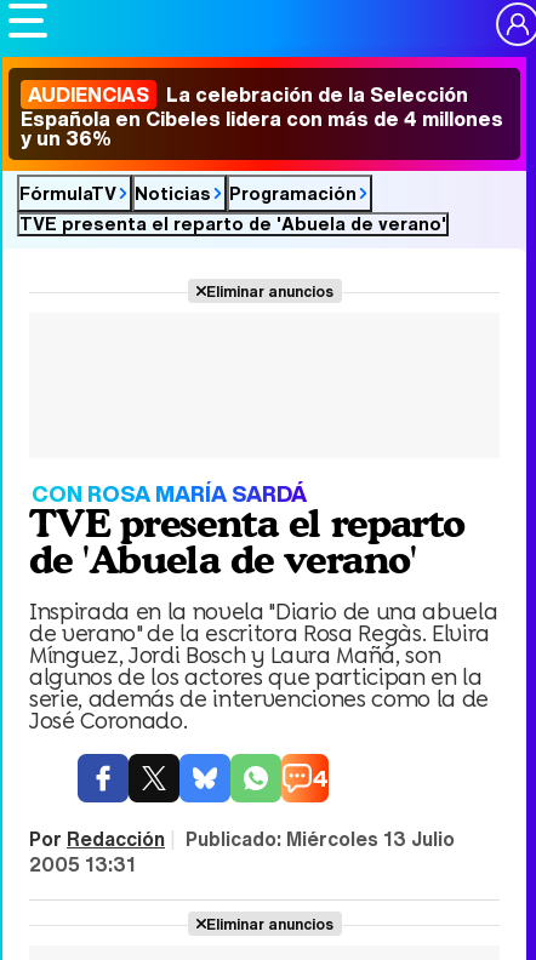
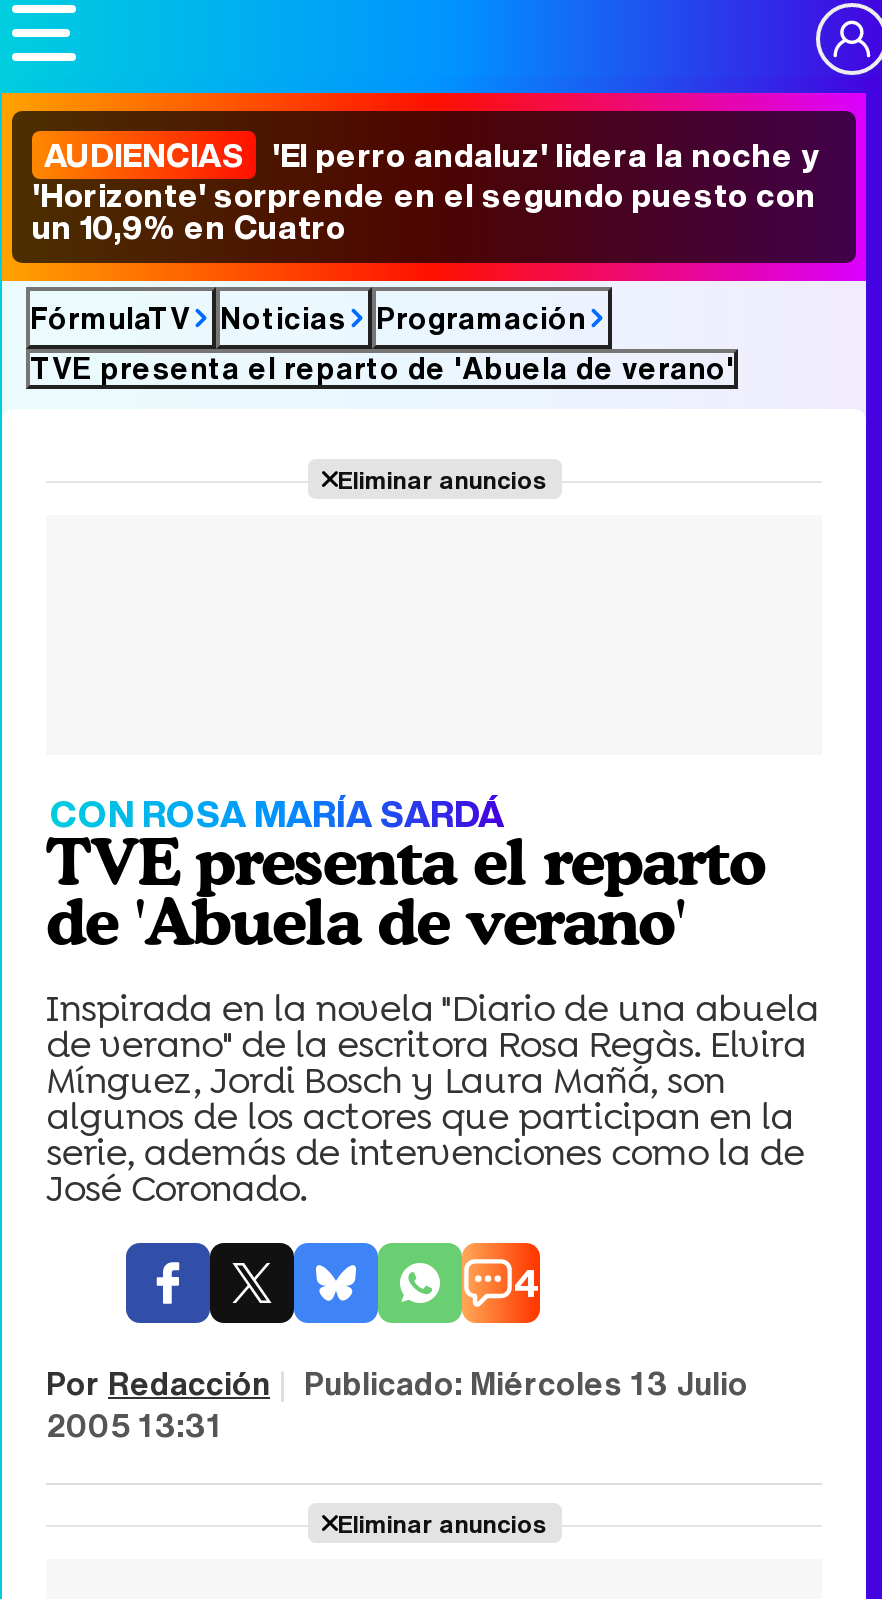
[21,80,503,153] AUDIENCIAS La celebración de la Selección | Española en Cibeles lidera con más de 4 millones | y un 36% -> [32,131,820,251] AUDIENCIAS 'El perro andaluz' lidera la noche y | 'Horizonte' sorprende en el segundo puesto con | un 10,9% en Cuatro

